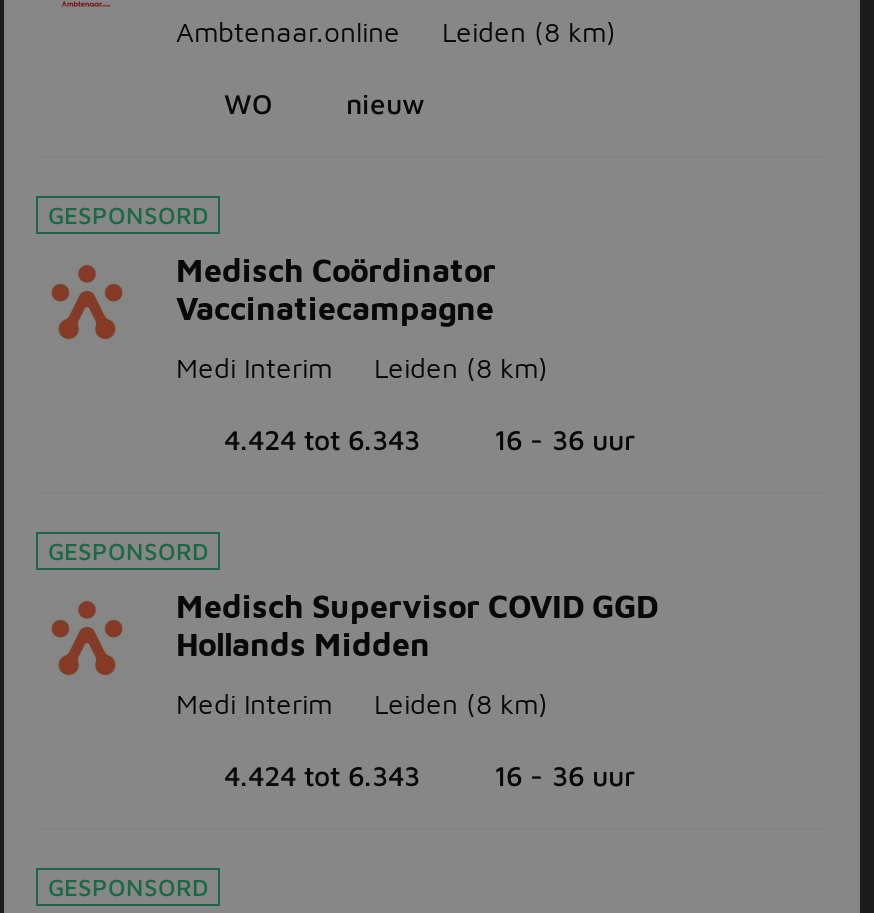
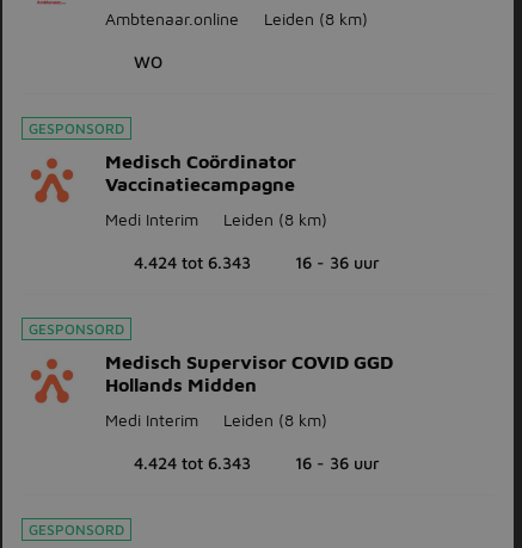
[346,86,424,120] nieuw -> none

